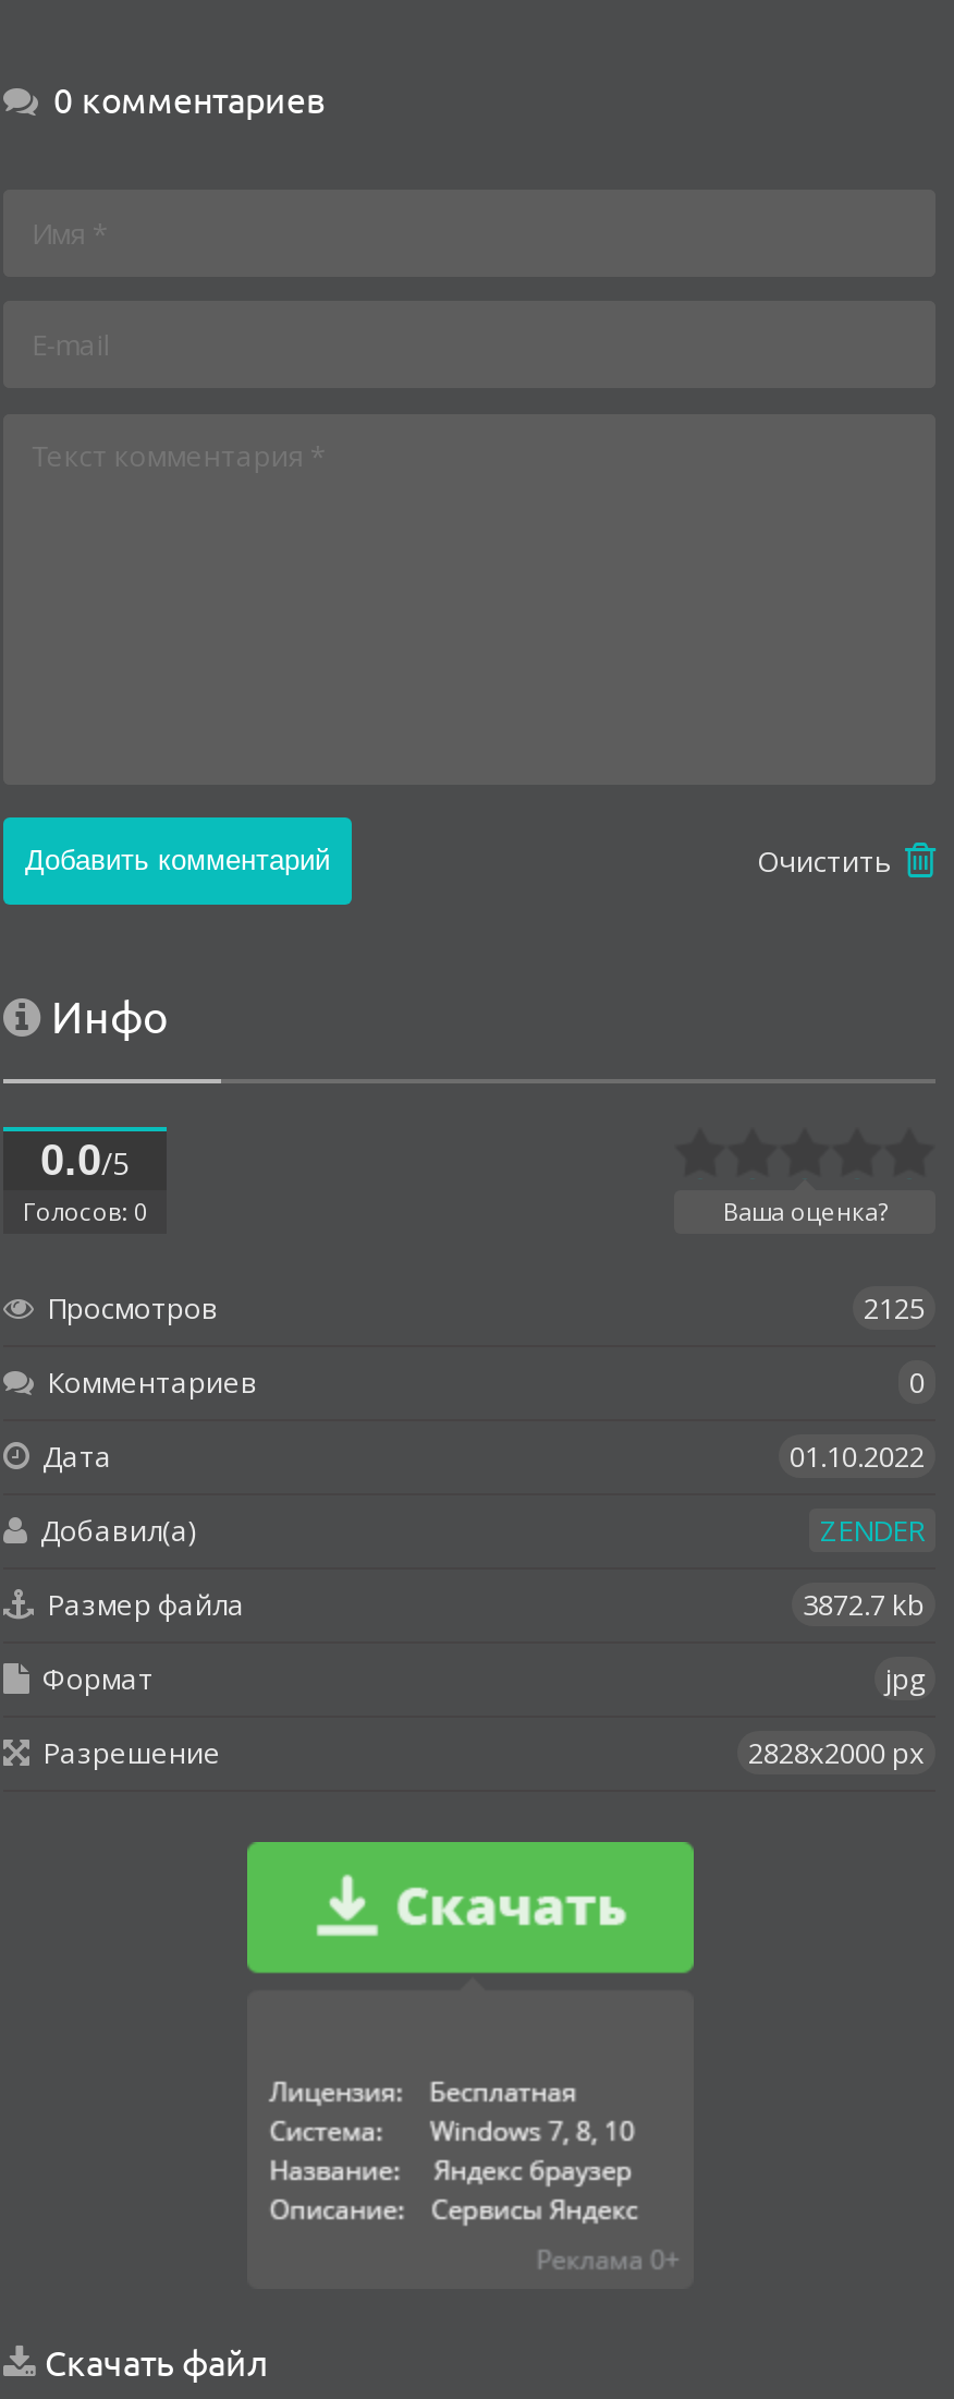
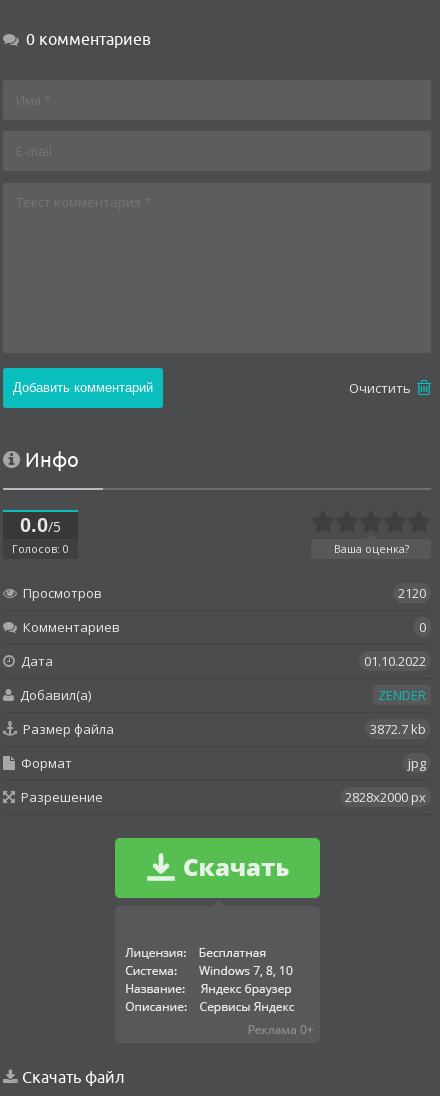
[864,1288,925,1327] 2125 -> [398,584,426,602] 2120

